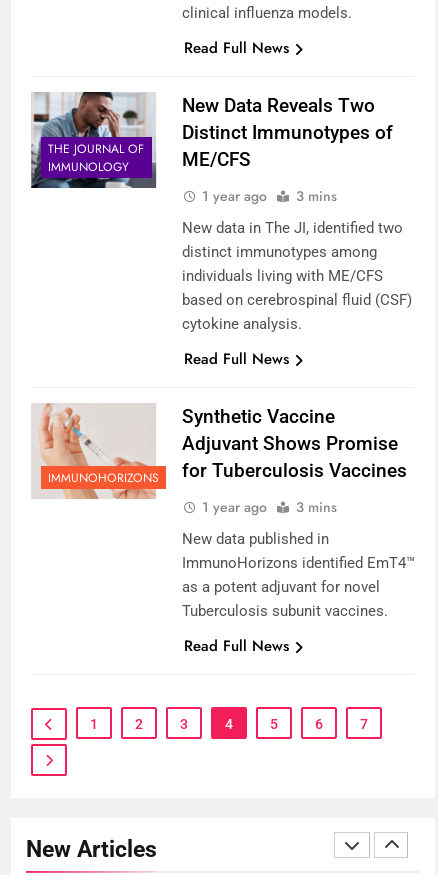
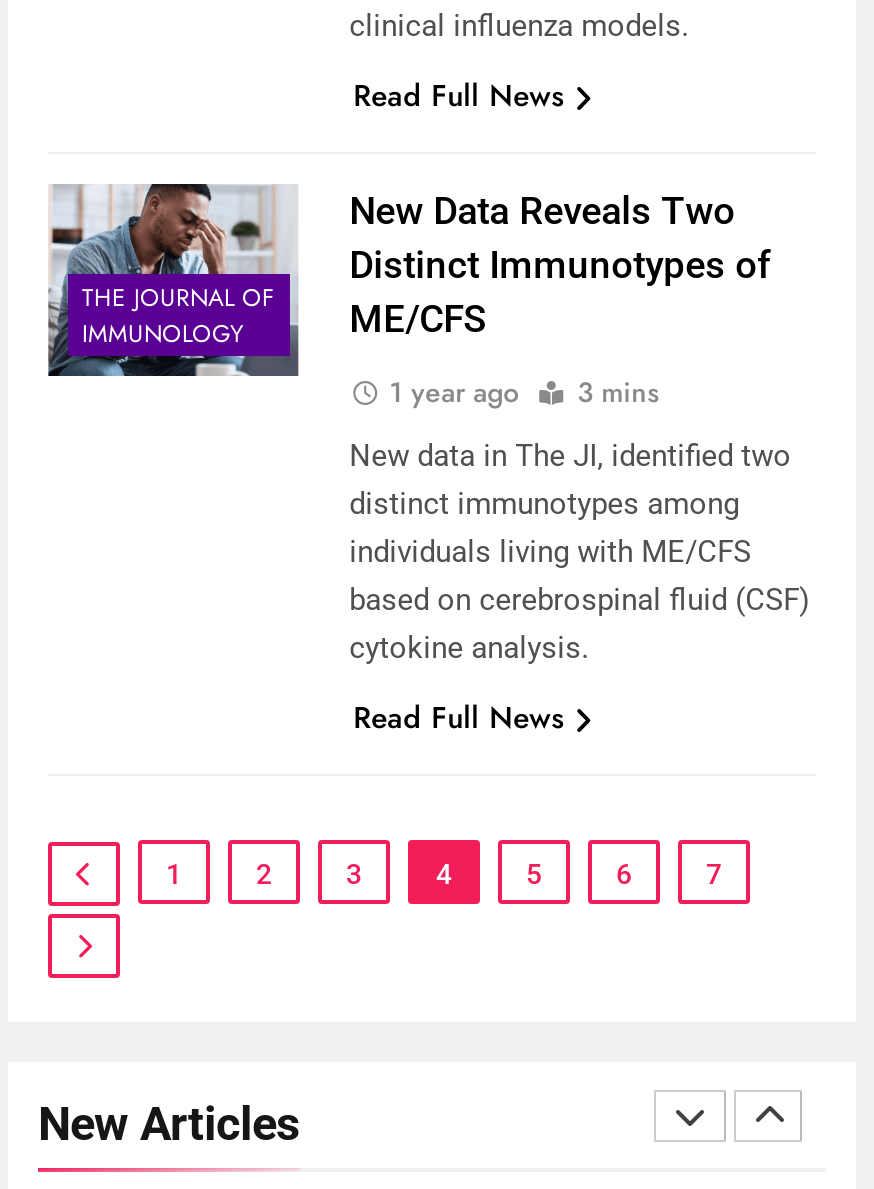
[31,402,159,500] [image] | IMMUNOHORIZONS -> none
[182,405,415,657] Synthetic Vaccine | Adjuvant Shows Promise | for Tuberculosis Vaccines | 1 year ago | 3 mins | New data published in | ImmunoHorizons identified EmT4™ | as a potent adjuvant for novel | Tuberculosis subunit vaccines. | Read Full News -> none

